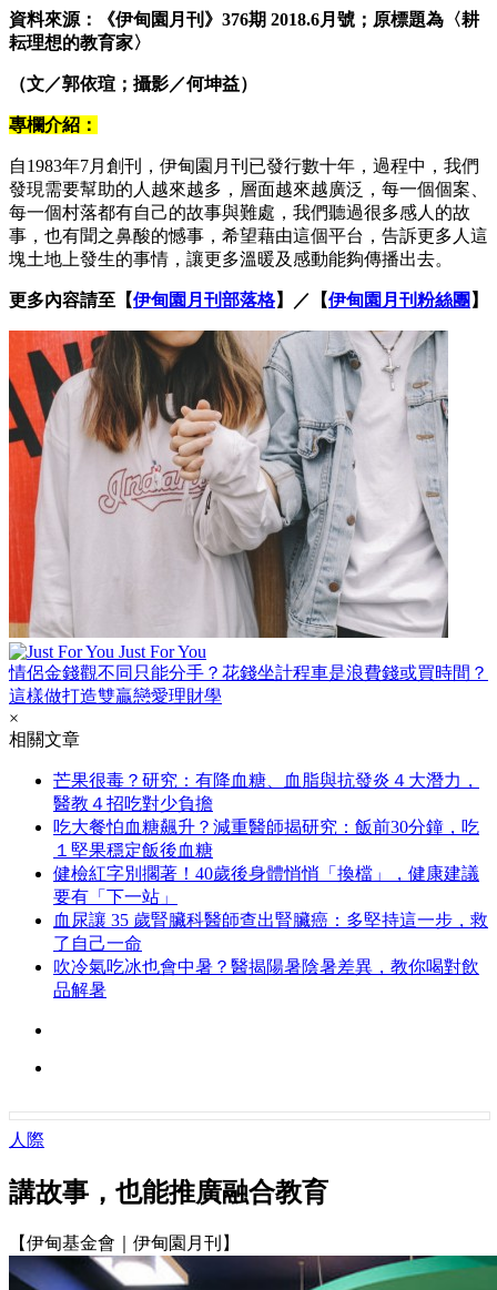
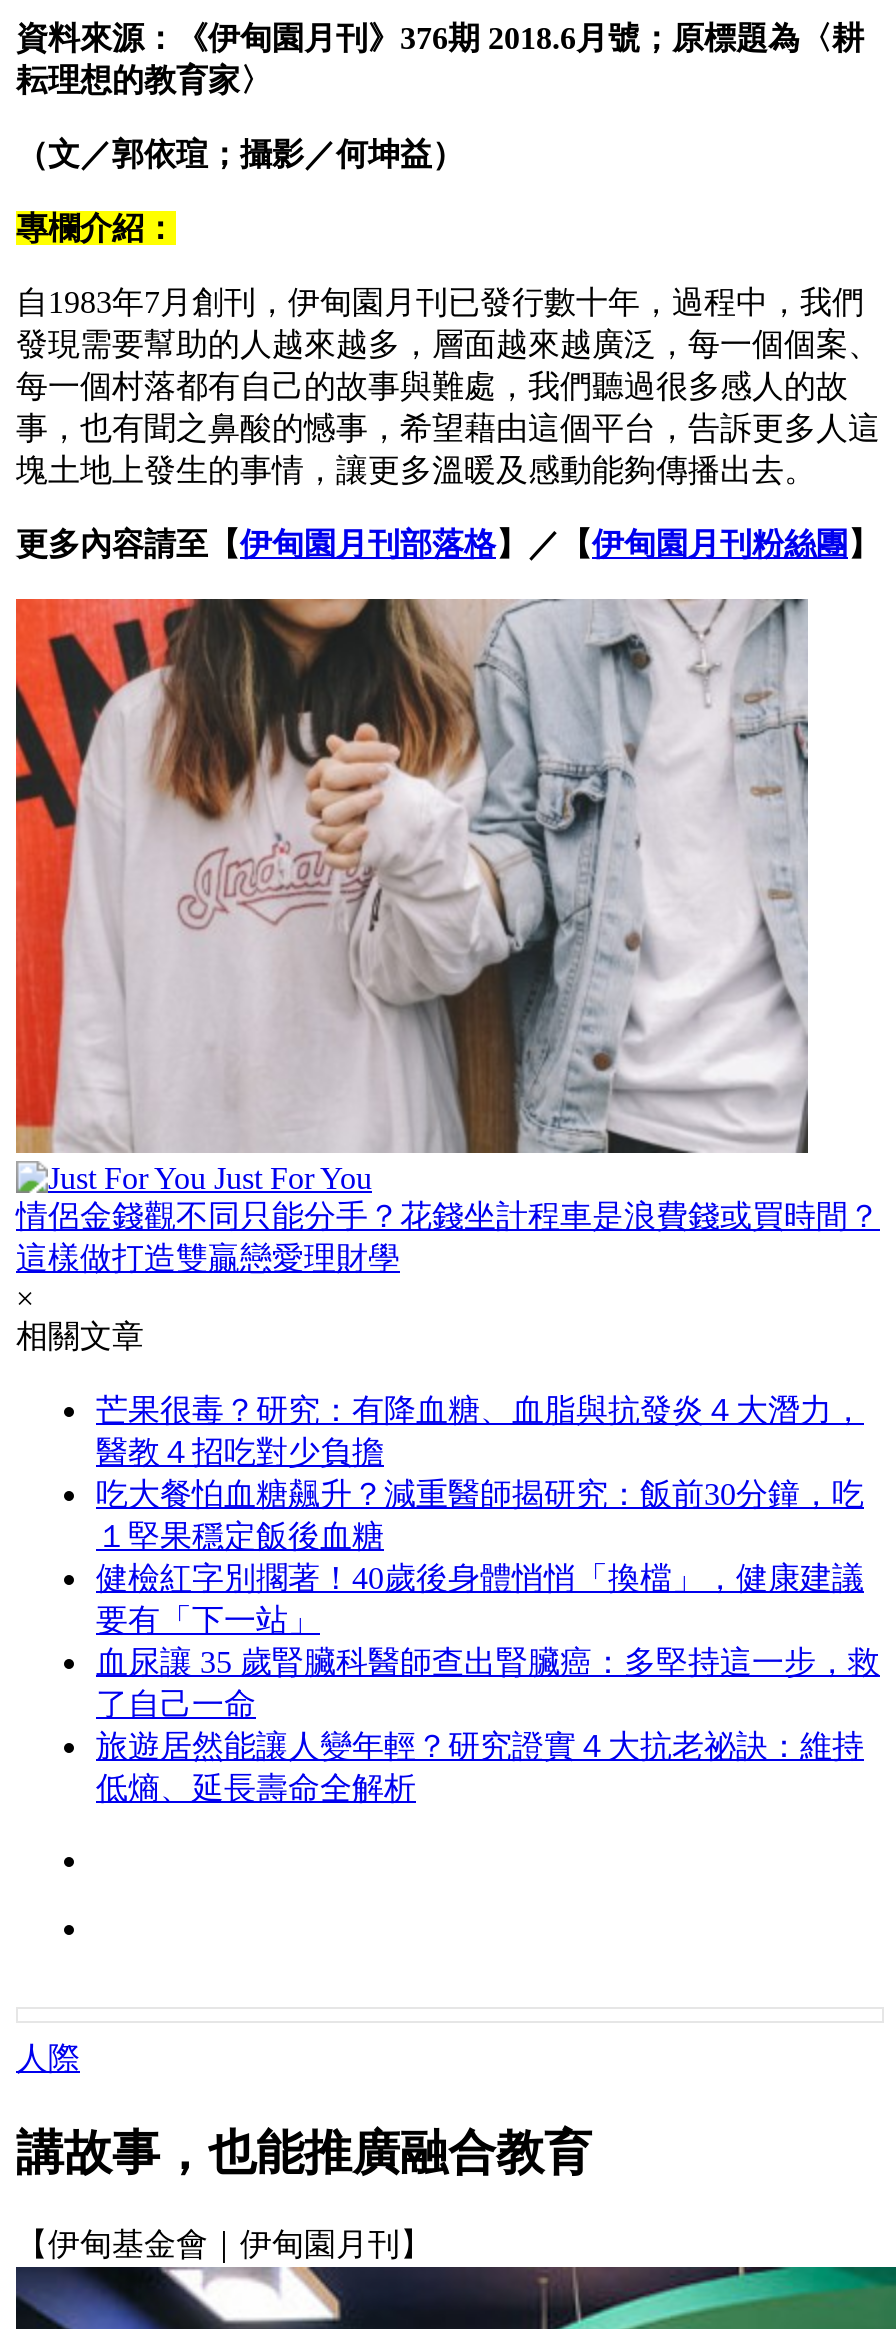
[53,957,479,999] 吹冷氣吃冰也會中暑？醫揭陽暑陰暑差異，教你喝對飲 | 品解暑 -> [96,1729,864,1805] 旅遊居然能讓人變年輕？研究證實４大抗老祕訣：維持 | 低熵、延長壽命全解析

